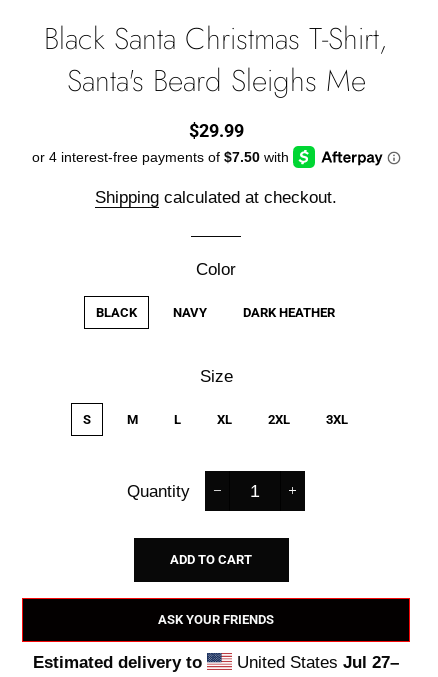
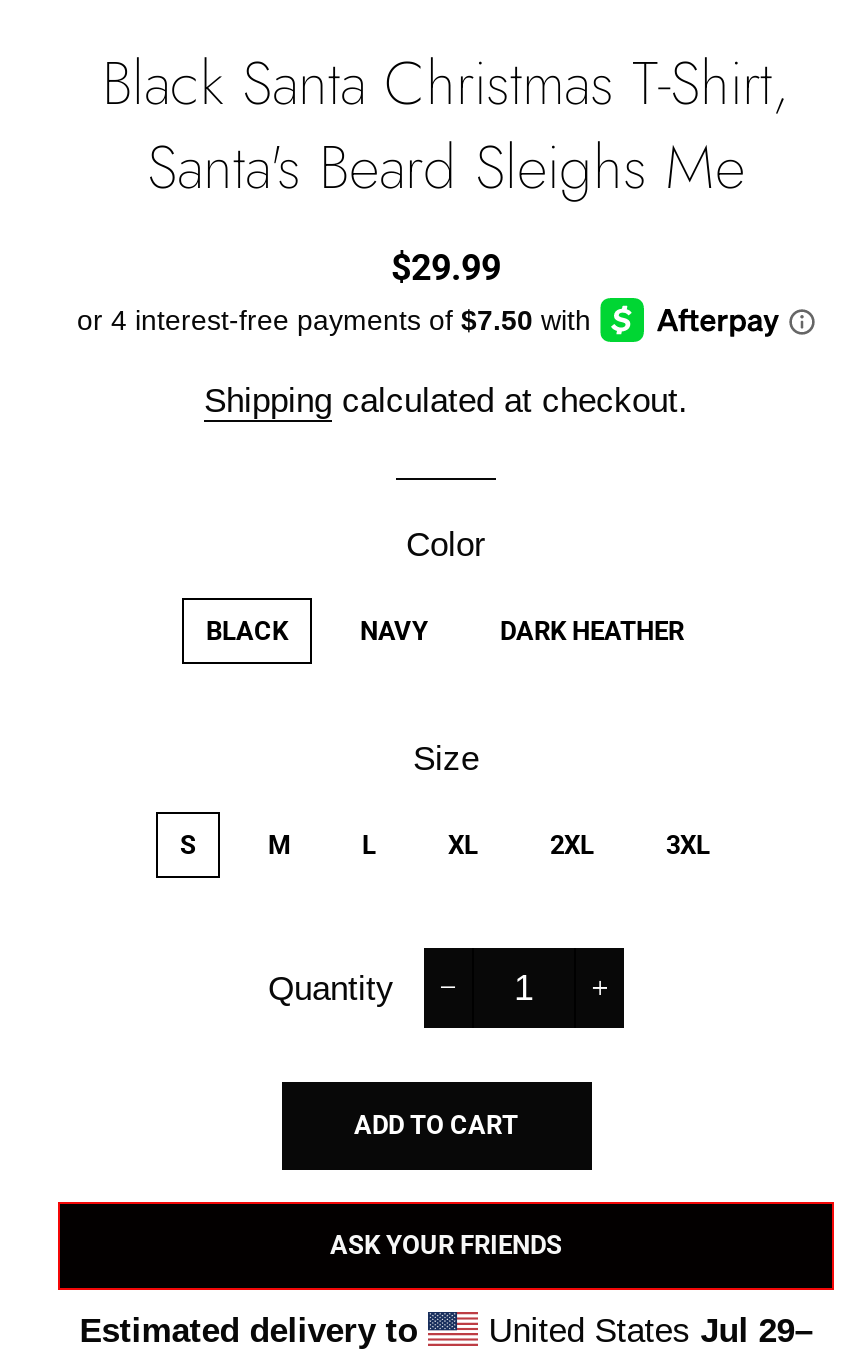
[232,653,399,672] United States Jul 27– -> [478,1313,812,1351] United States Jul 29–

